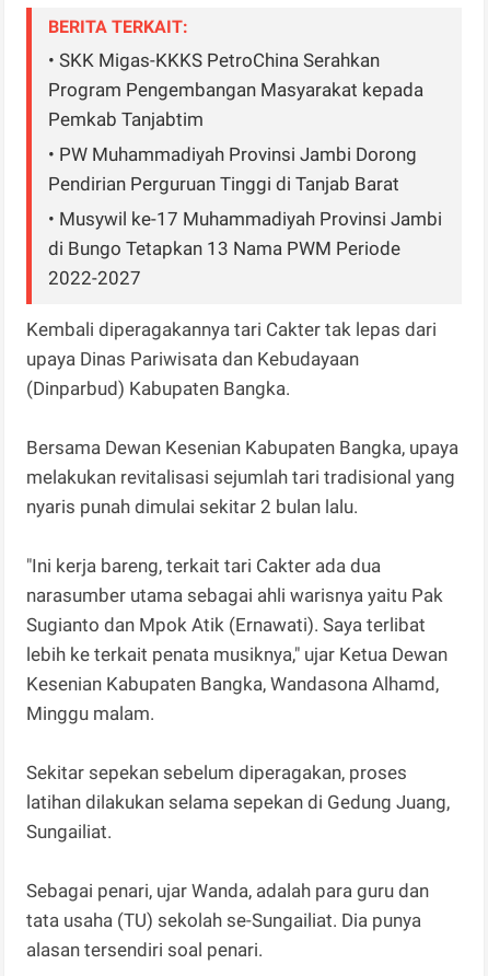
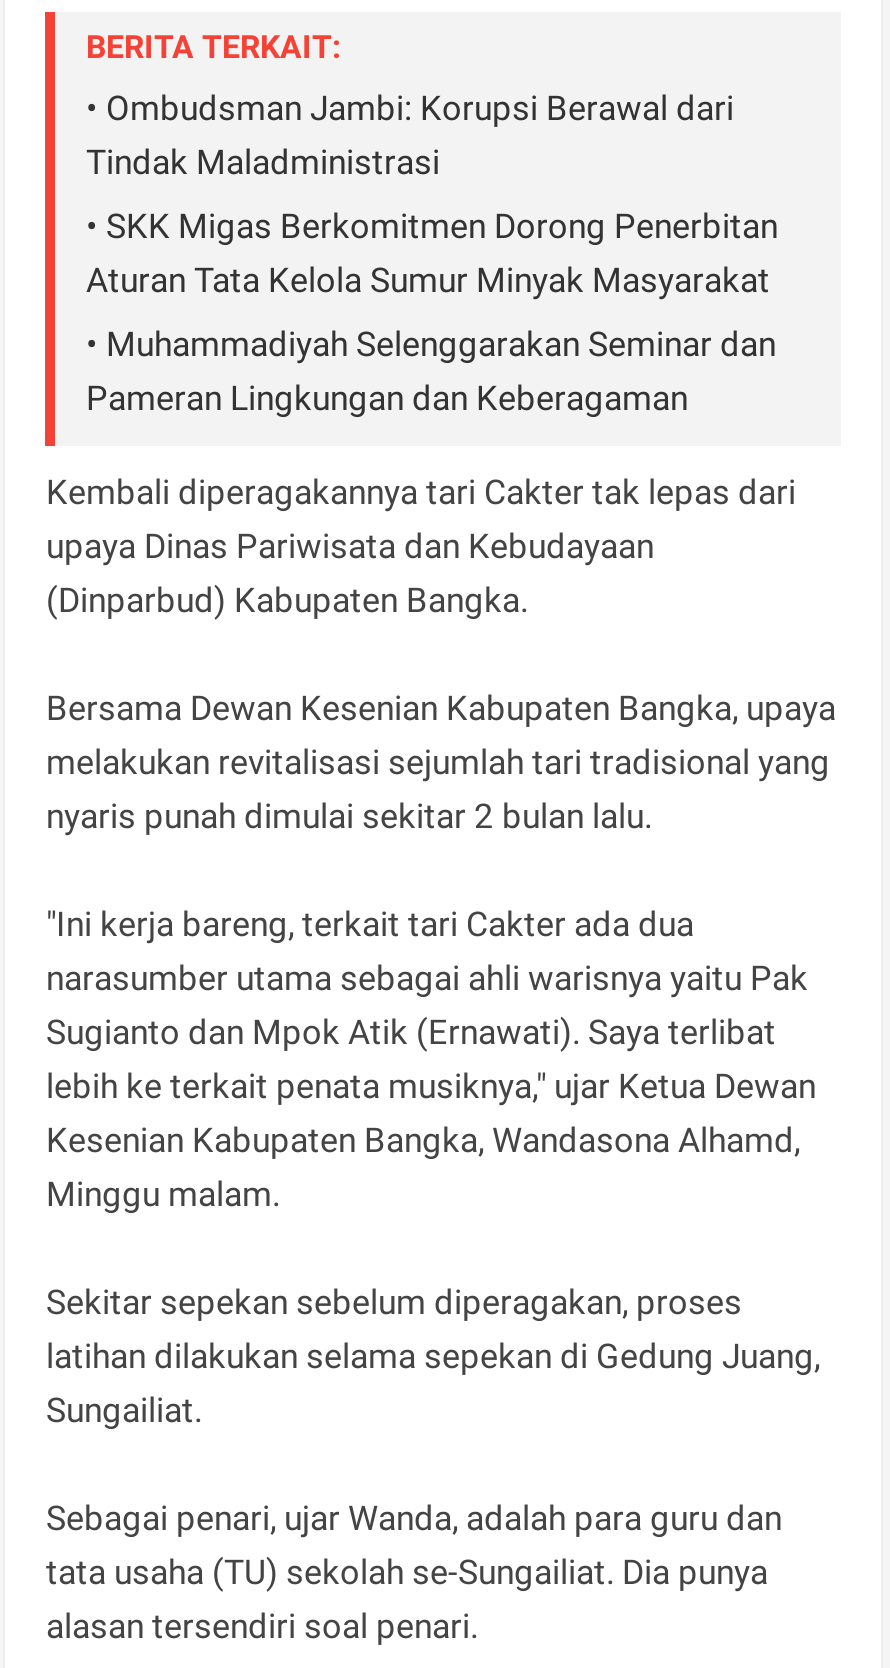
[49,49,424,130] • SKK Migas-KKKS PetroChina Serahkan | Program Pengembangan Masyarakat kepada | Pemkab Tanjabtim -> [86,88,734,182] • Ombudsman Jambi: Korupsi Berawal dari | Tindak Maladministrasi
[49,144,417,195] • PW Muhammadiyah Provinsi Jambi Dorong | Pendirian Perguruan Tinggi di Tanjab Barat -> [86,206,778,300] • SKK Migas Berkomitmen Dorong Penerbitan | Aturan Tata Kelola Sumur Minyak Masyarakat
[49,208,443,289] • Musywil ke-17 Muhammadiyah Provinsi Jambi | di Bungo Tetapkan 13 Nama PWM Periode | 2022-2027 -> [86,324,776,418] • Muhammadiyah Selenggarakan Seminar dan | Pameran Lingkungan dan Keberagaman

